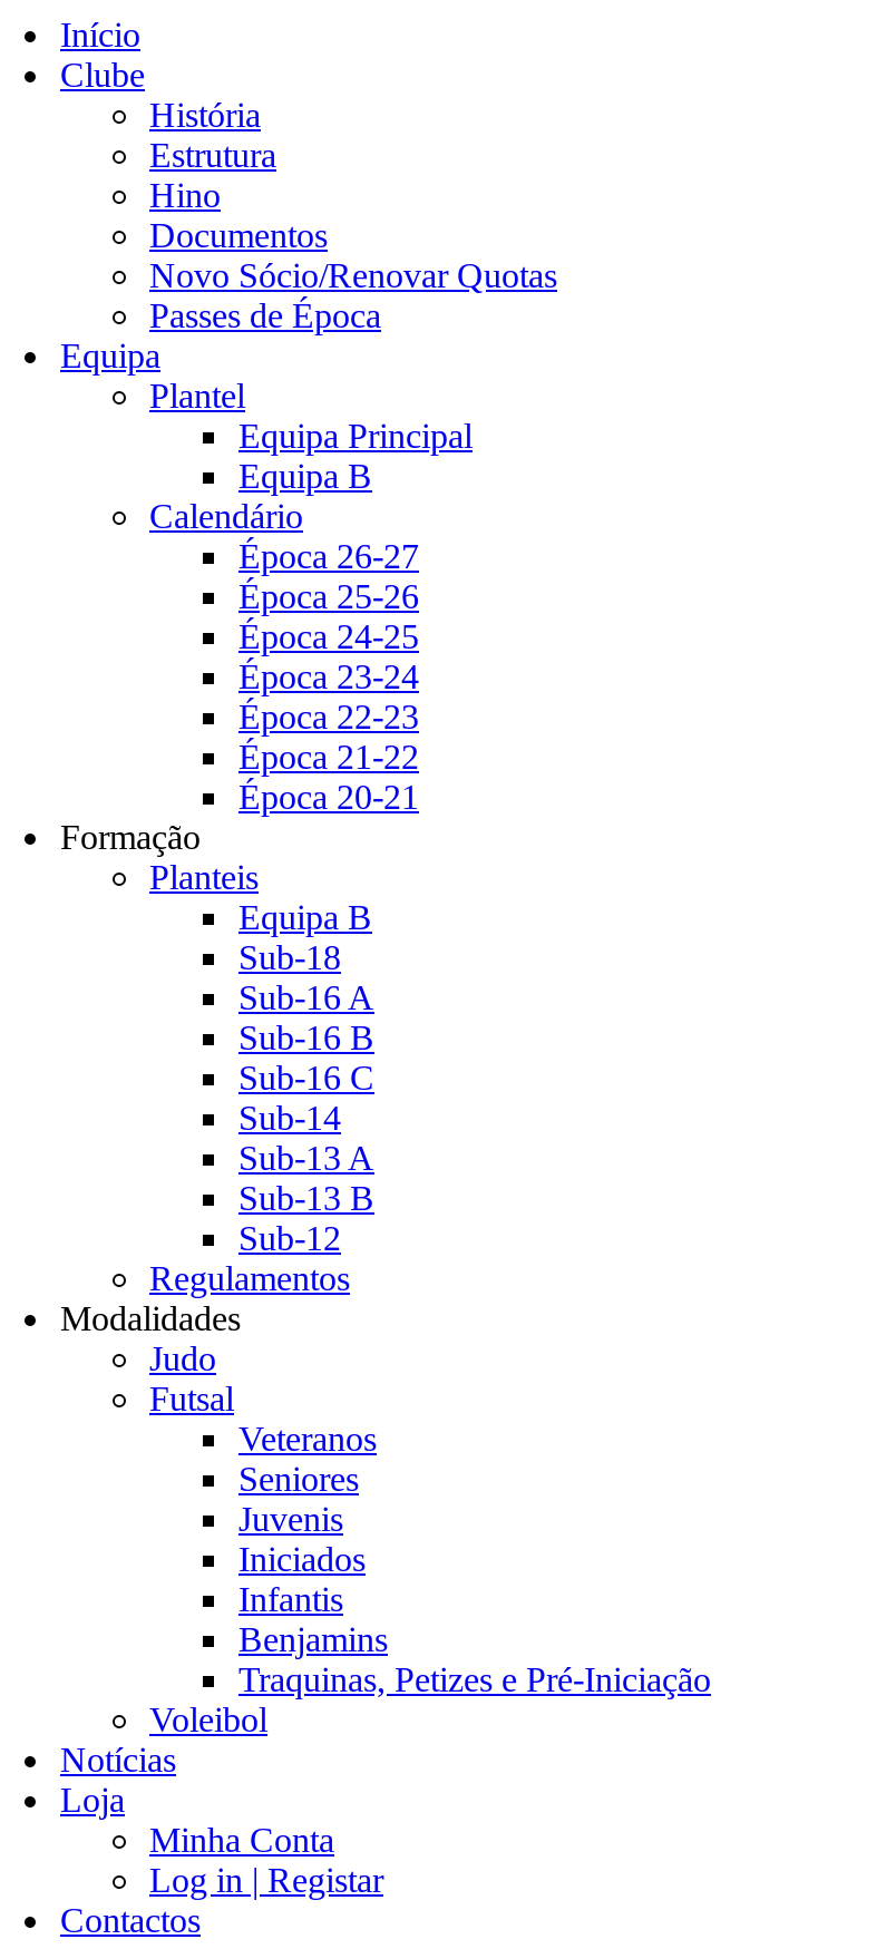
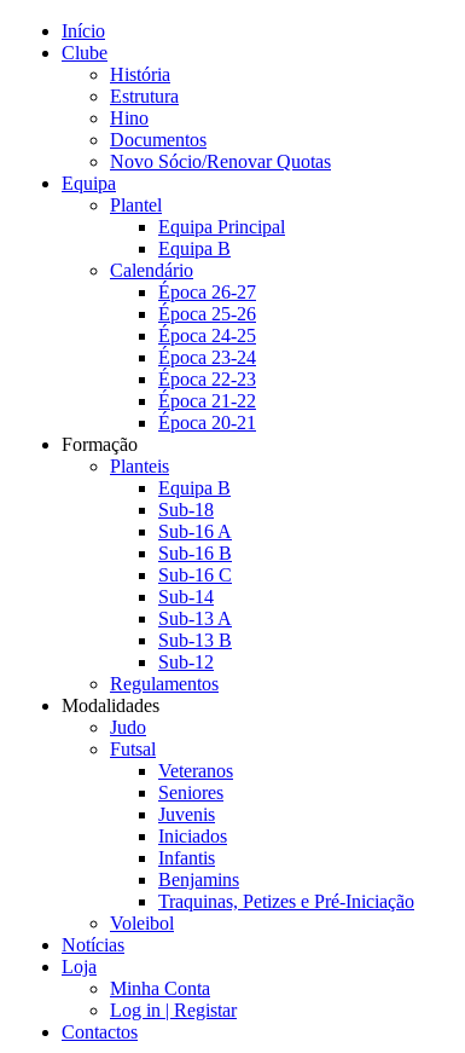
[149,296,381,334] Passes de Época -> none

